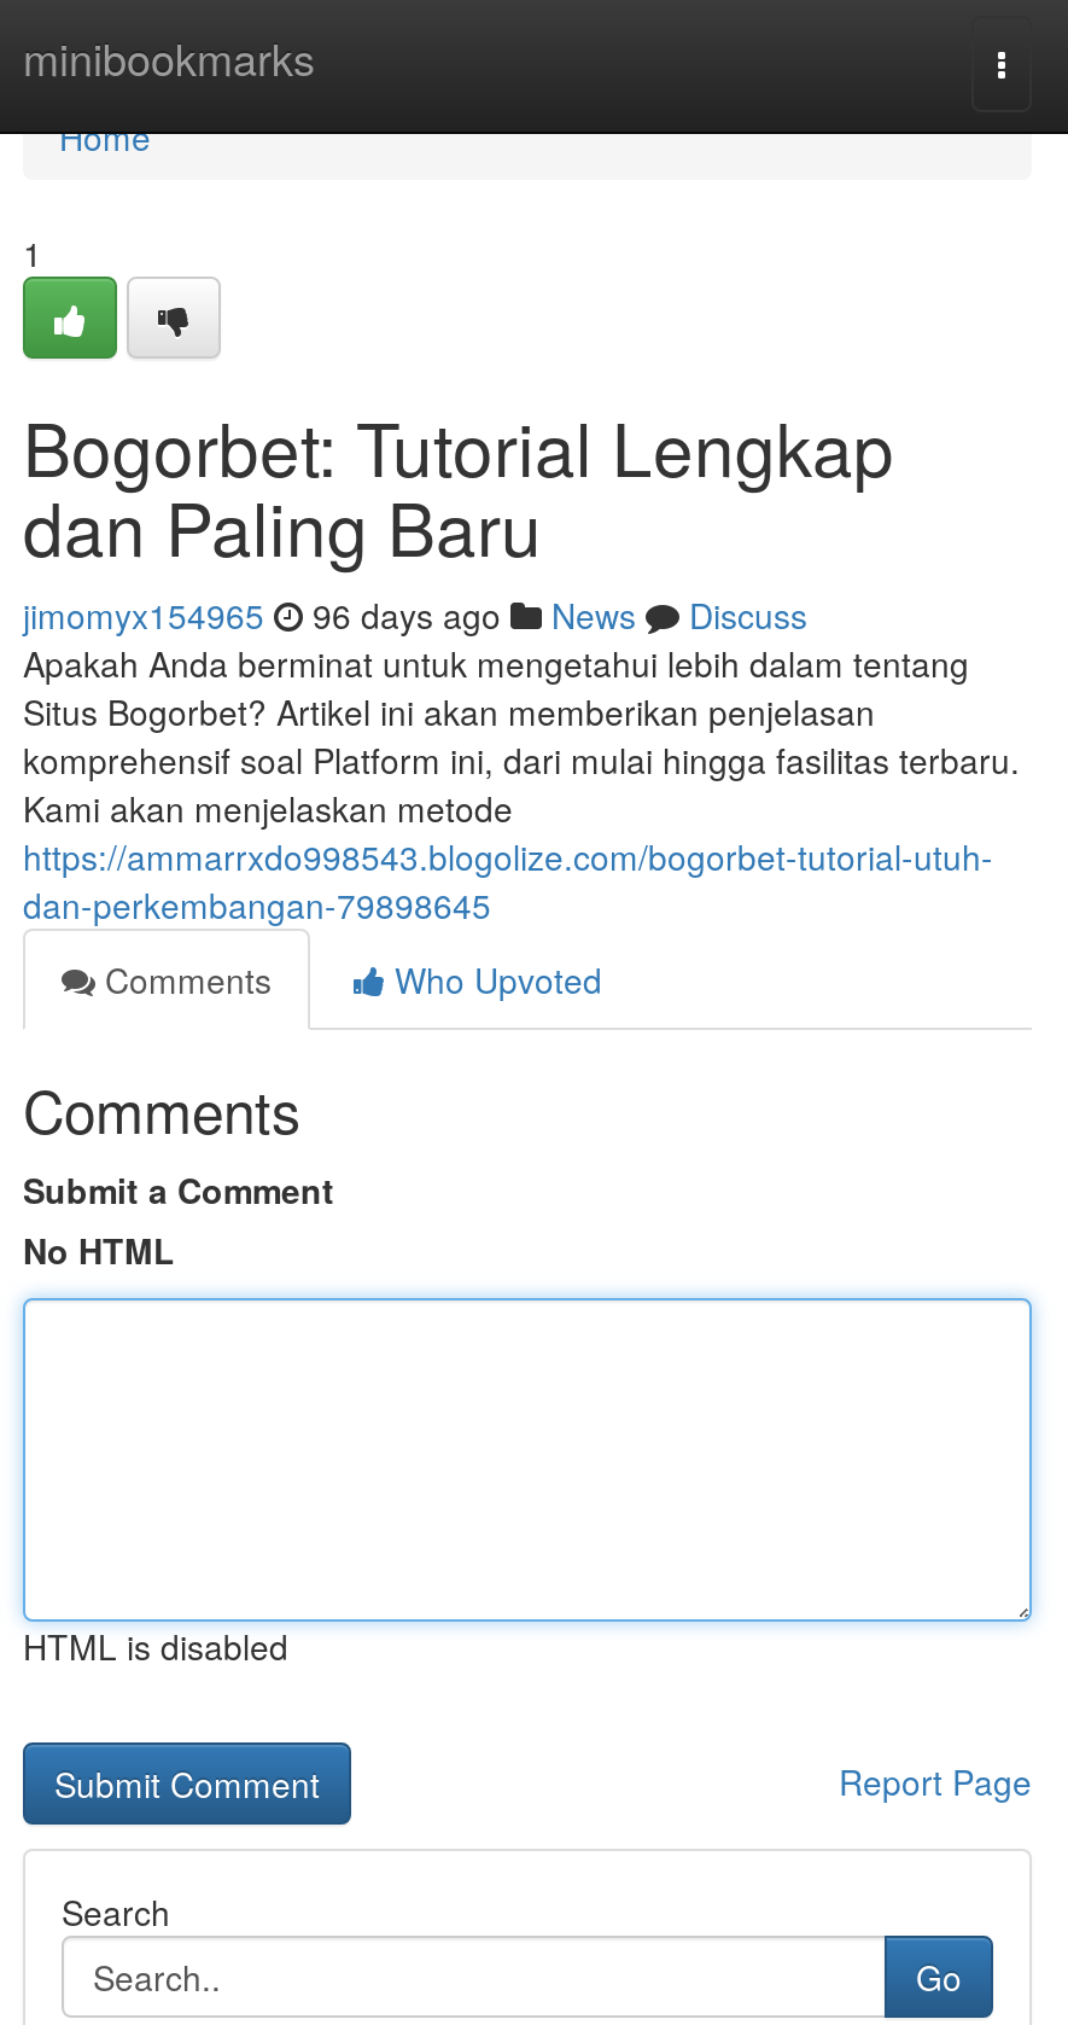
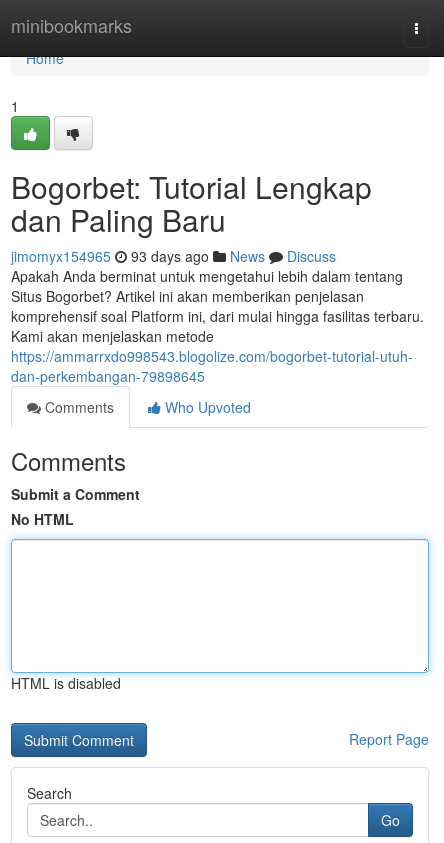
[23,590,807,639] jimomyx154965 96 days ago News Discuss -> [11,246,336,266] jimomyx154965 93 days ago News Discuss

